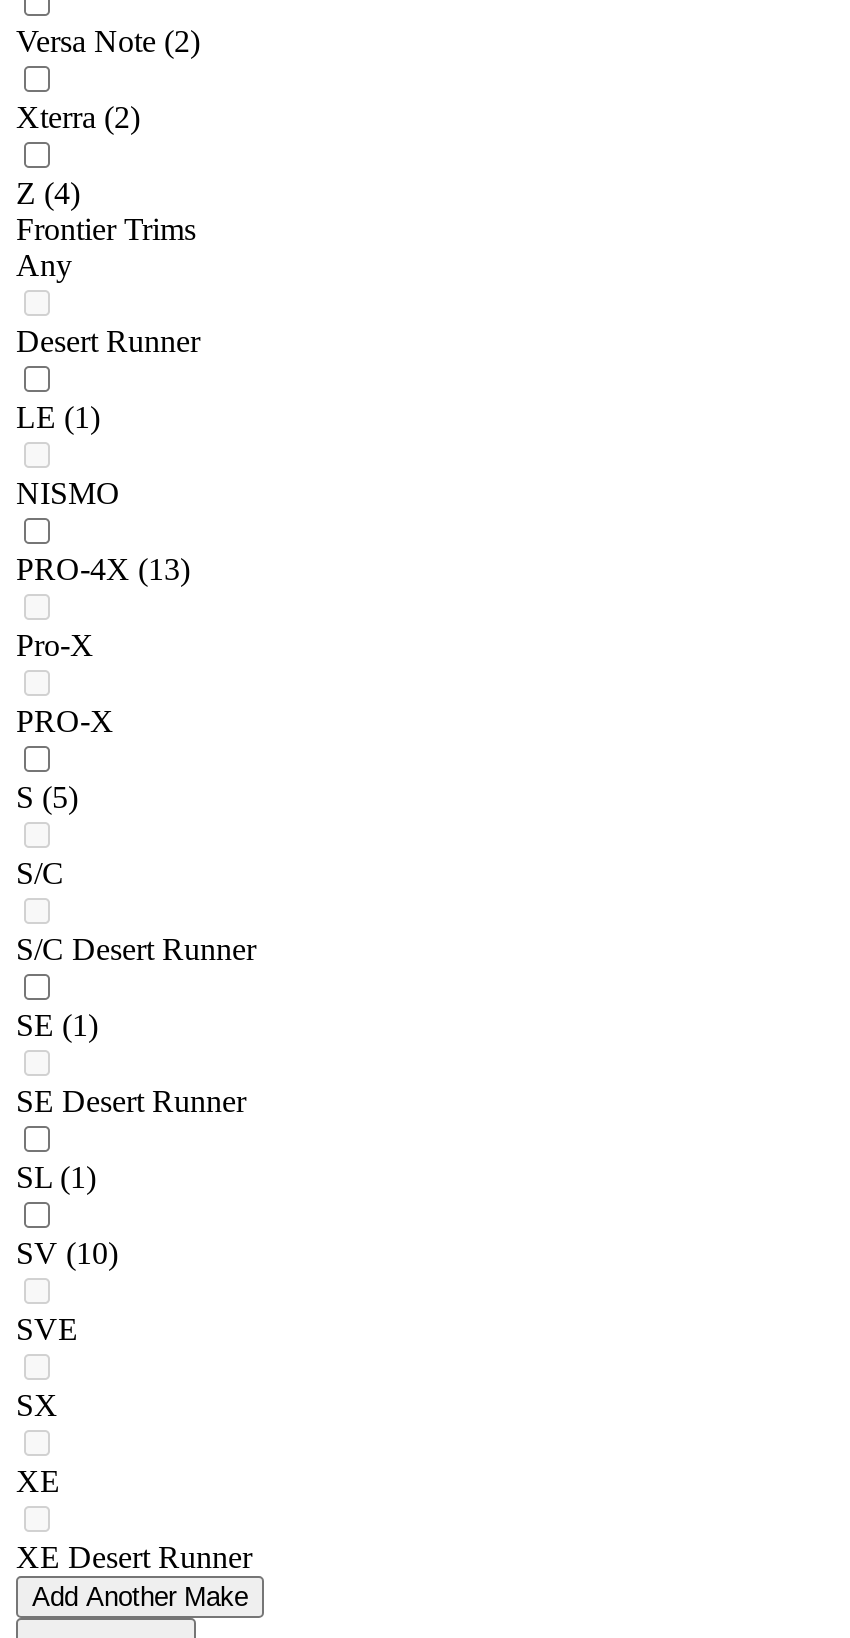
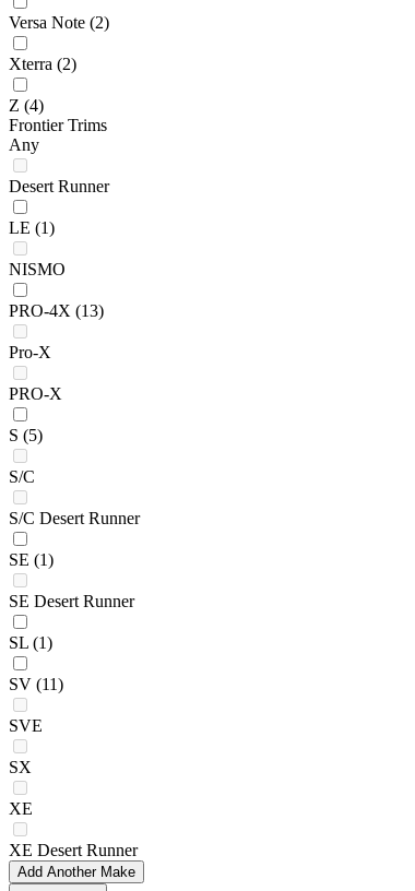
[16,1237,118,1271] SV (10) -> [9,675,63,694] SV (11)

